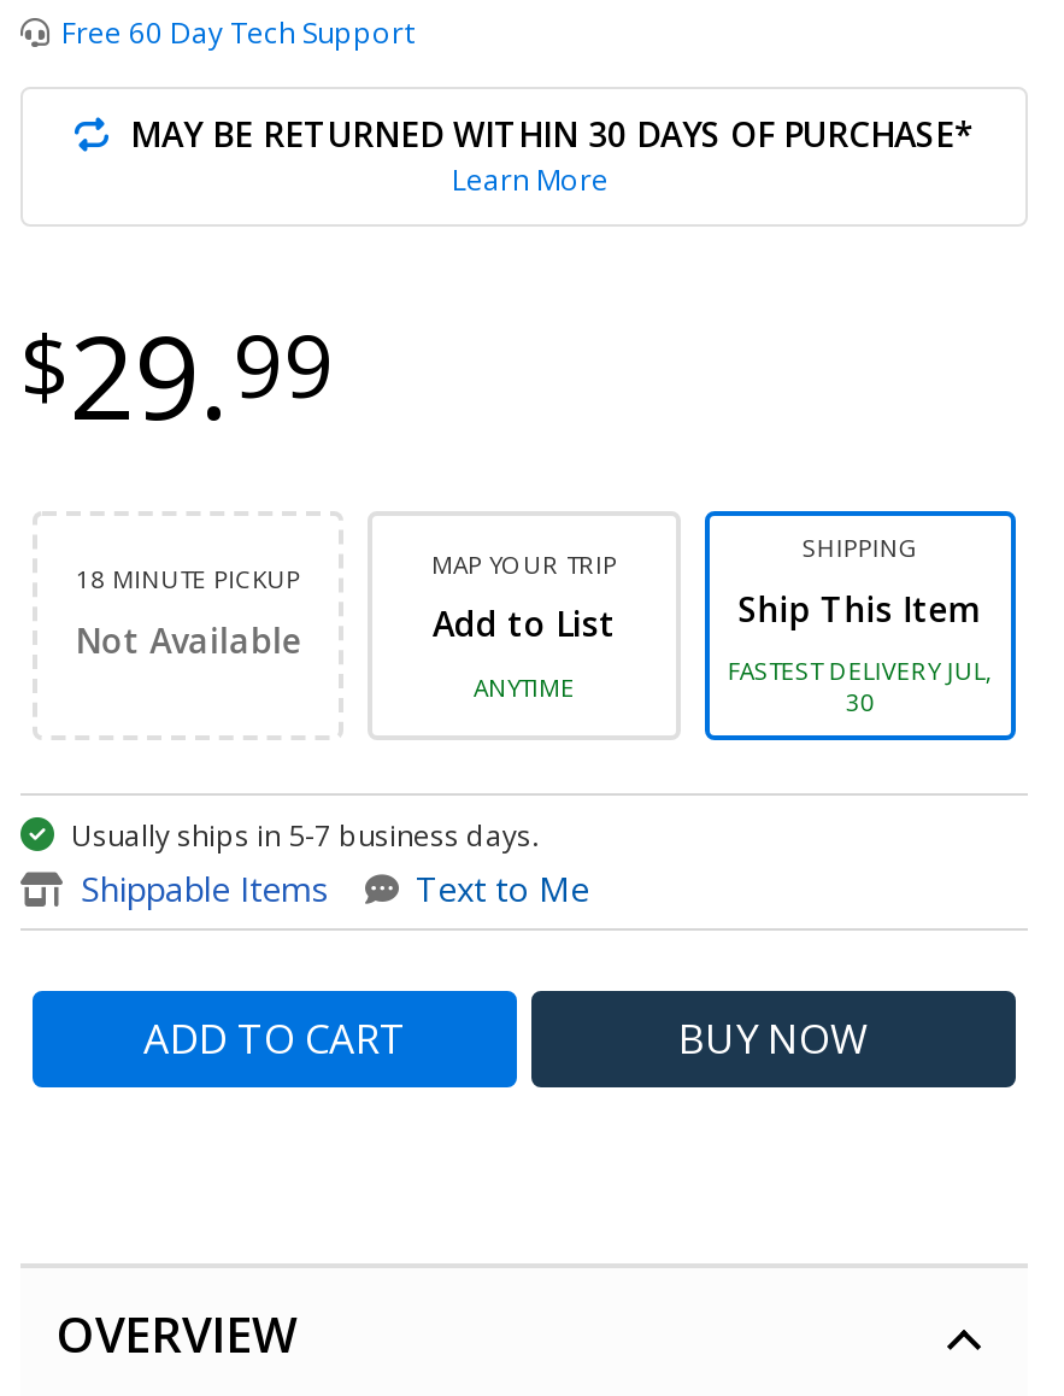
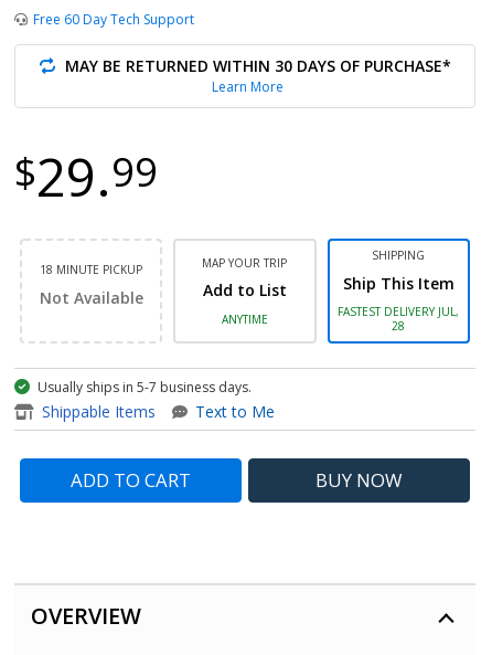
[845,686,874,719] 30 -> [392,319,405,334] 28

